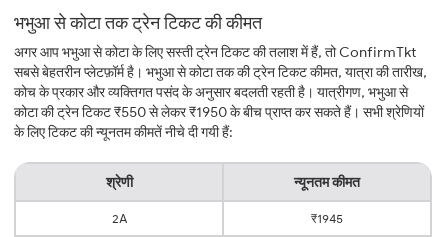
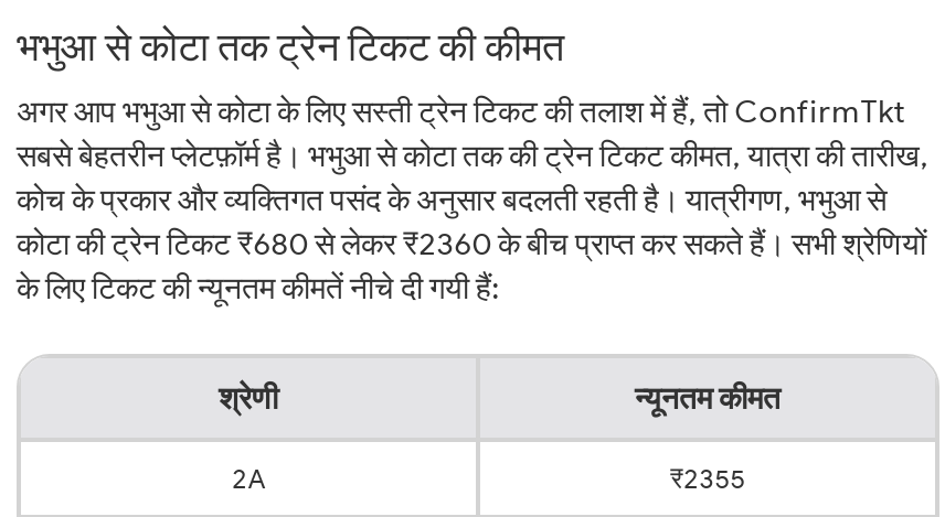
[14,103,424,121] कोटा की ट्रेन टिकट ₹550 से लेकर ₹1950 के बीच प्राप्त कर सकते हैं। सभी श्रेणियों -> [17,224,926,263] कोटा की ट्रेन टिकट ₹680 से लेकर ₹2360 के बीच प्राप्त कर सकते हैं। सभी श्रेणियों
[311,211,343,226] ₹1945 -> [670,462,745,495] ₹2355

